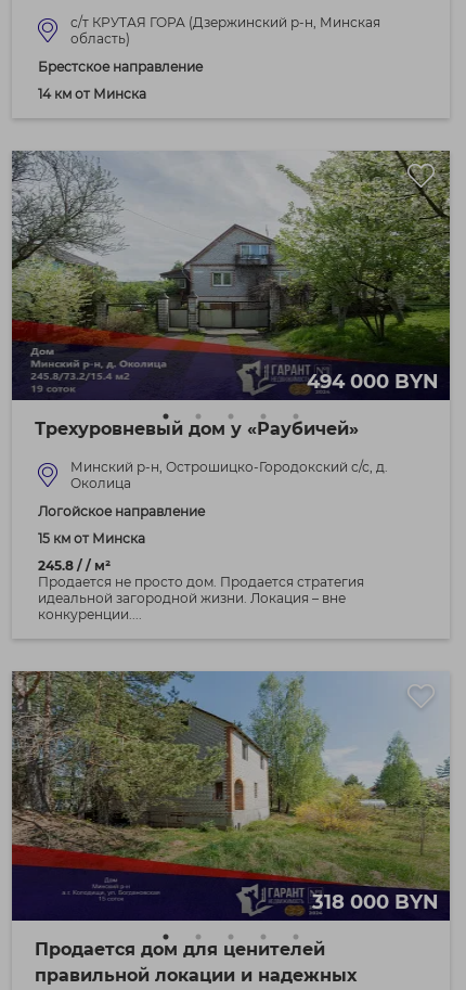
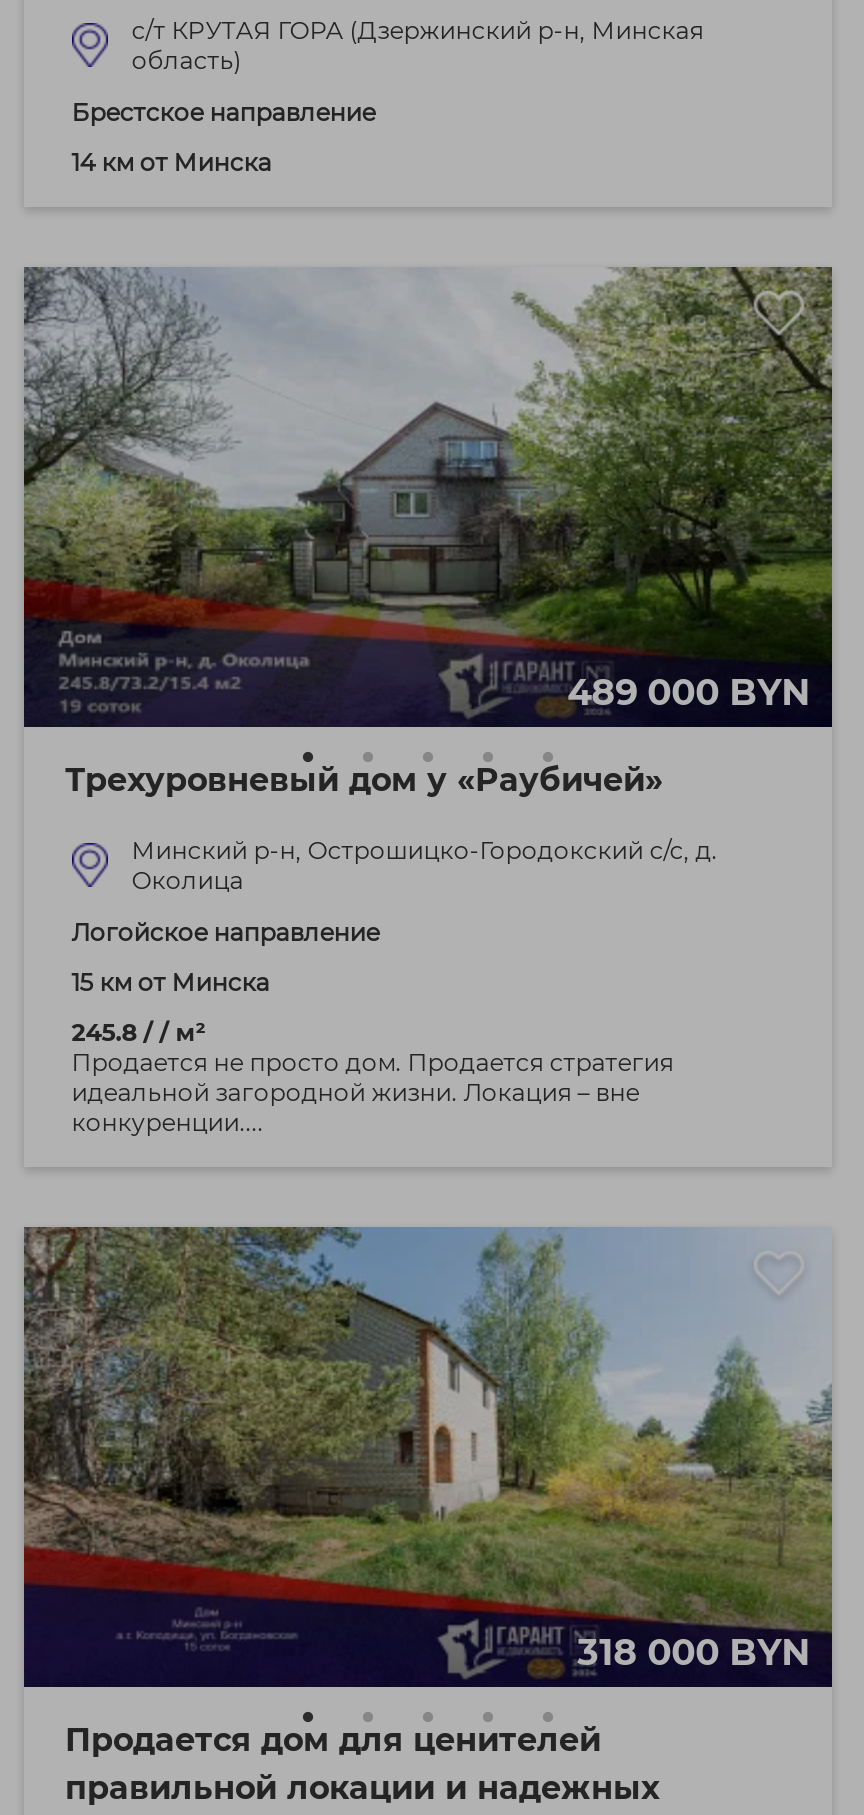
[306,370,438,394] 494 000 BYN -> [567,671,811,715] 489 000 BYN

